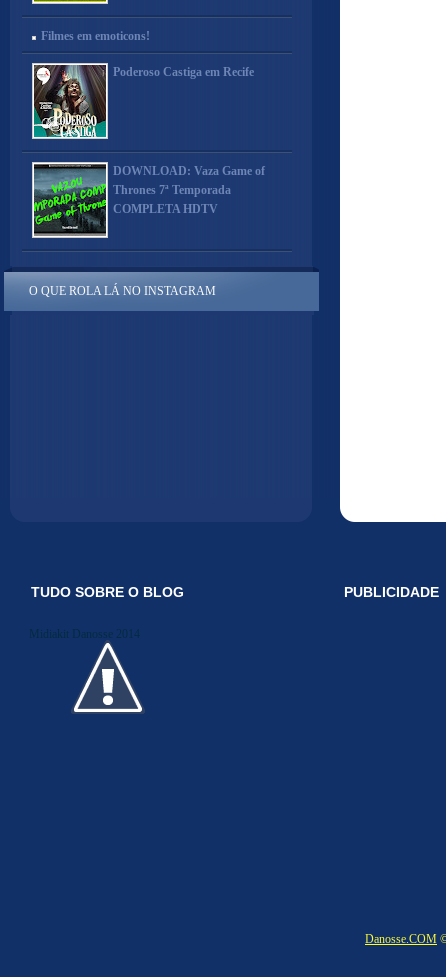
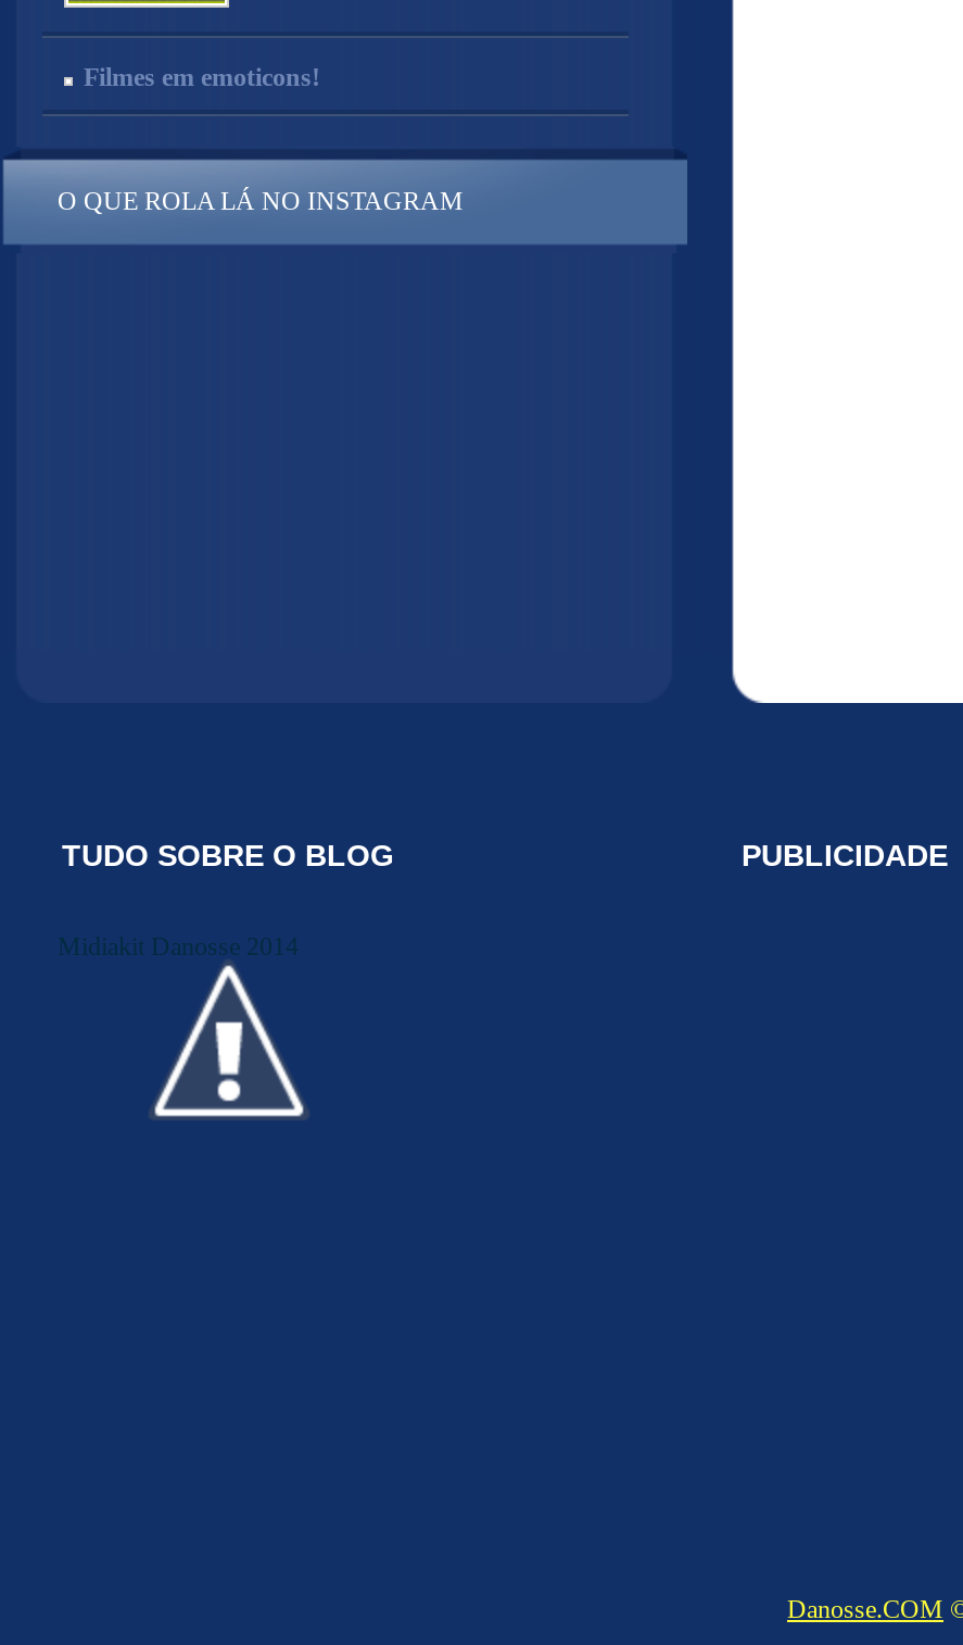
[32,62,254,140] [image] | Poderoso Castiga em Recife -> none
[31,161,265,239] [image] | DOWNLOAD: Vaza Game of | Thrones 7ª Temporada | COMPLETA HDTV -> none

